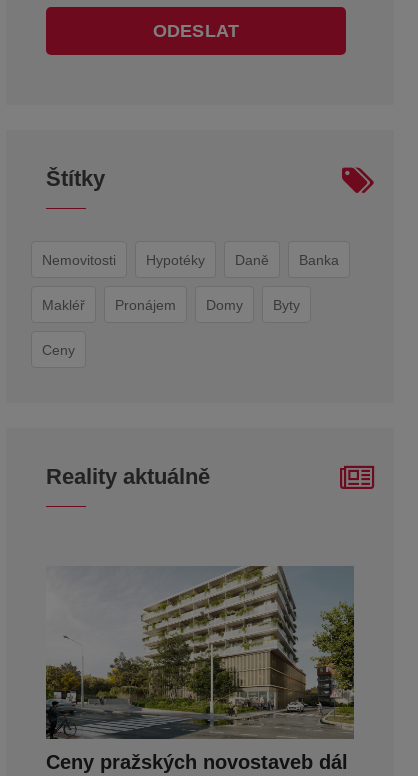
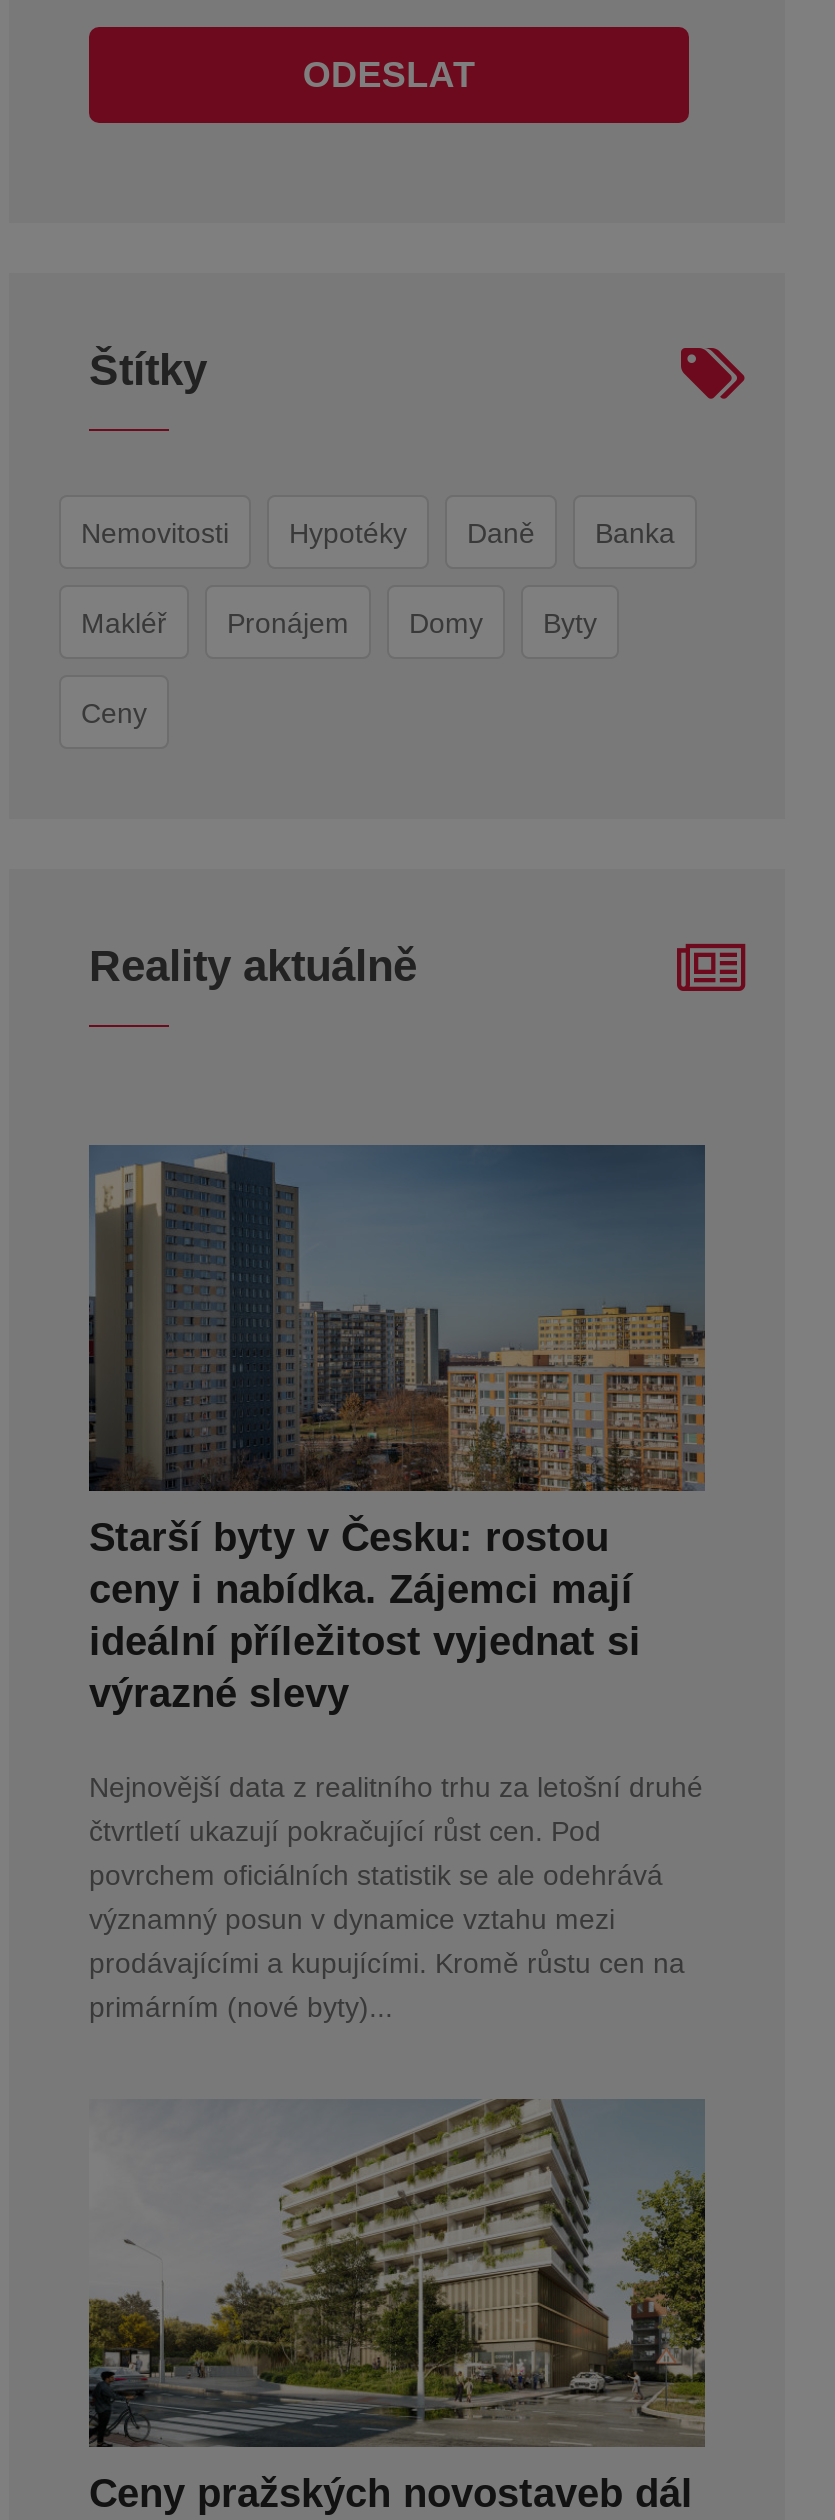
none -> [87,1143,707,2024] [image] | Starší byty v Česku: rostou | ceny i nabídka. Zájemci mají | ideální příležitost vyjednat si | výrazné slevy | Nejnovější data z realitního trhu za letošní druhé | čtvrtletí ukazují pokračující růst cen. Pod | povrchem oficiálních statistik se ale odehrává | významný posun v dynamice vztahu mezi | prodávajícími a kupujícími. Kromě růstu cen na | primárním (nové byty)...

